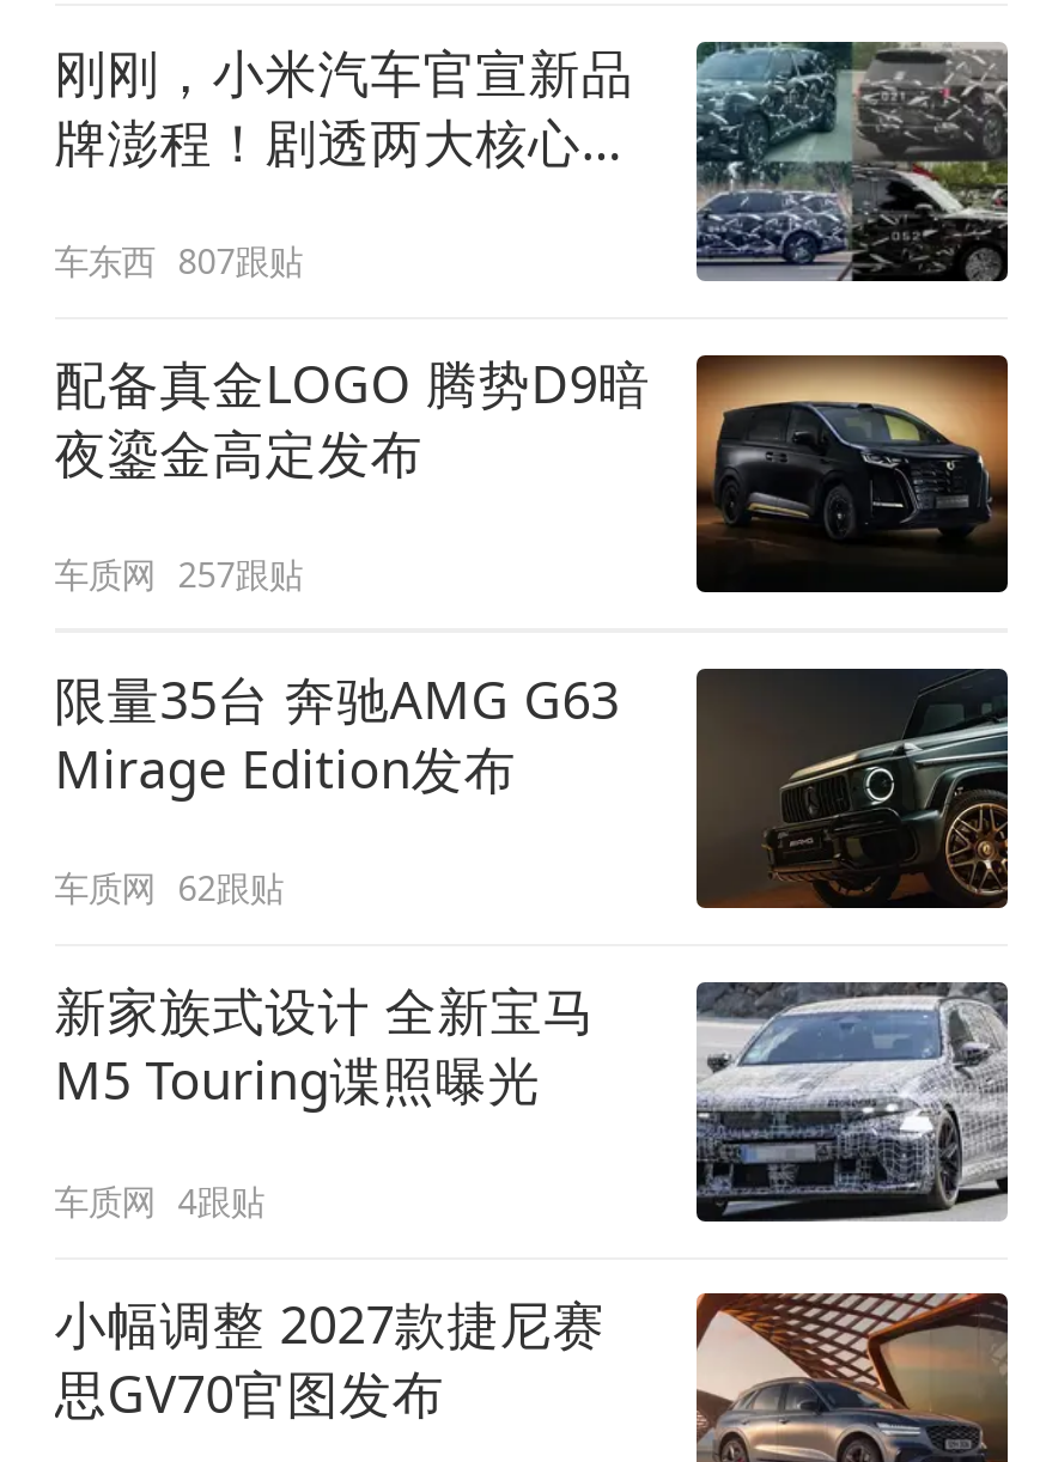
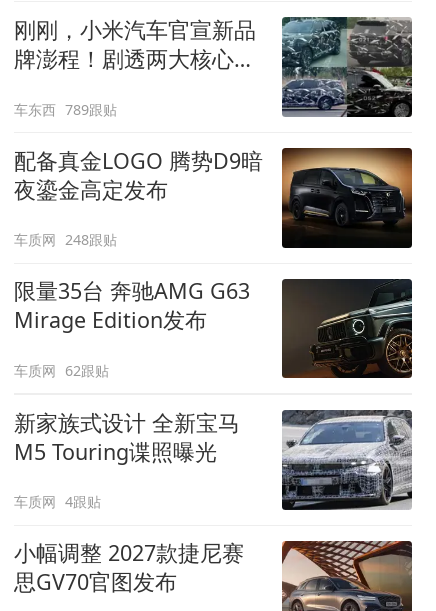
[54,238,302,284] 车东西 807跟贴 -> [14,99,117,118] 车东西 789跟贴
[54,551,302,596] 车质网 257跟贴 -> [14,230,117,249] 车质网 248跟贴

